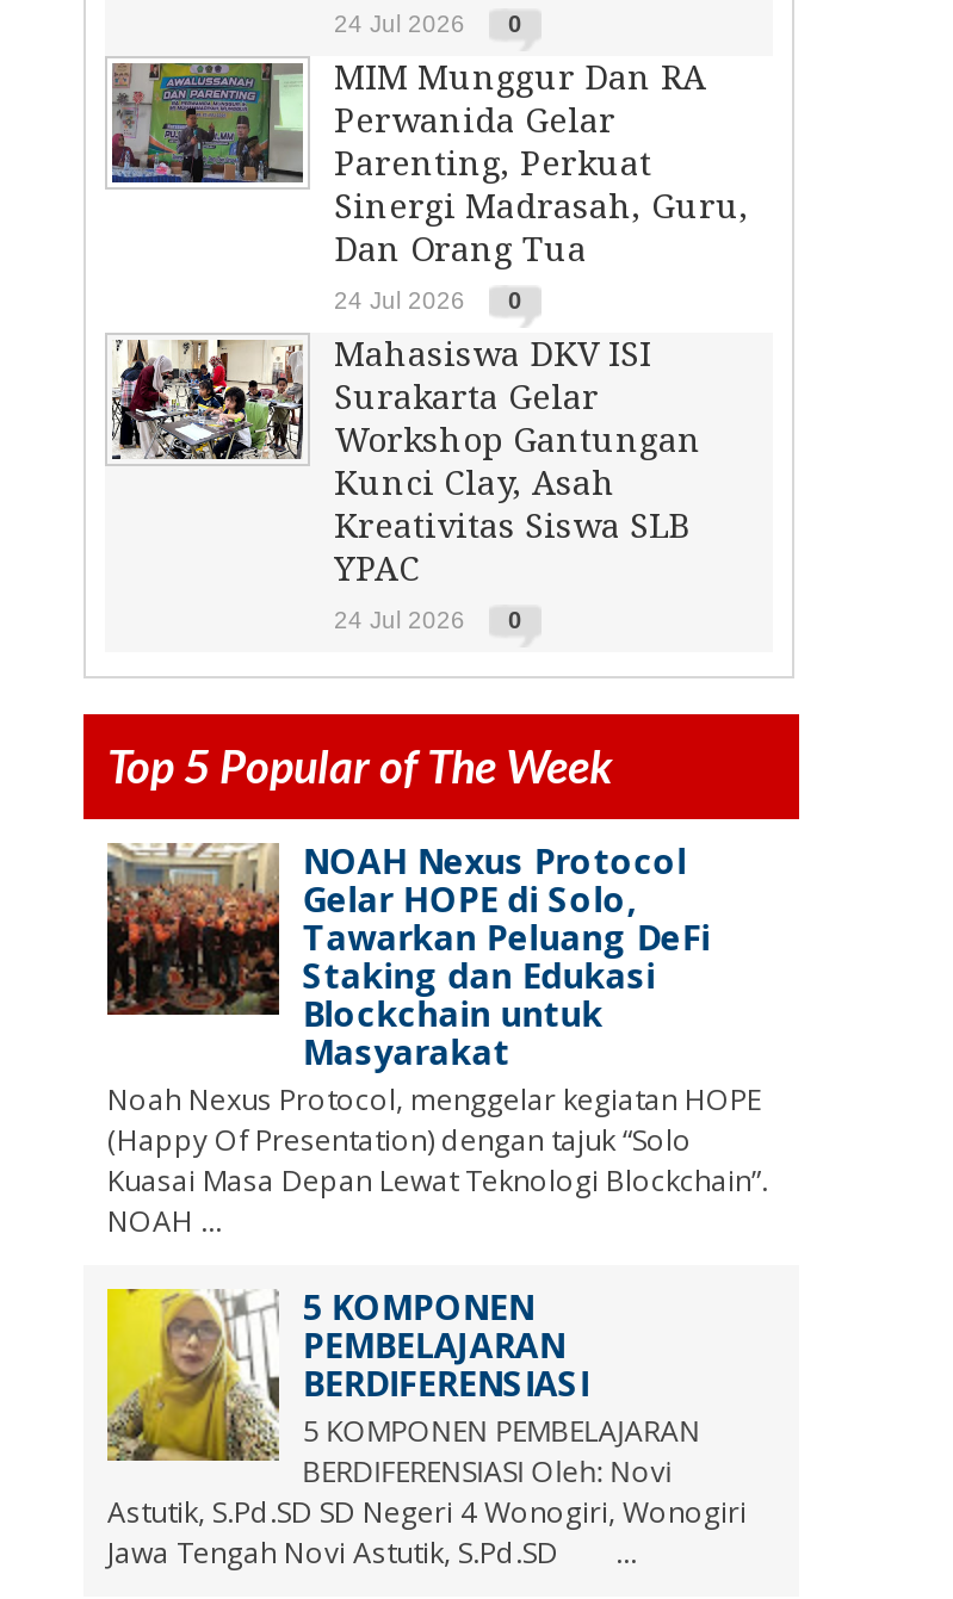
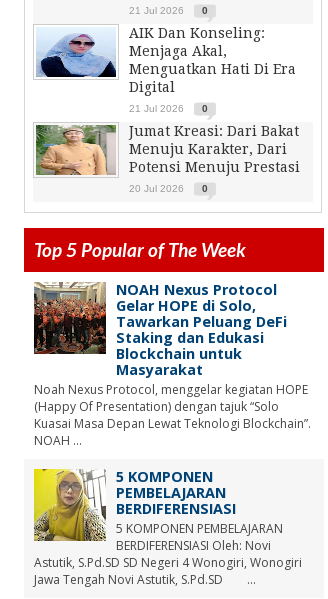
[334,11,522,37] 24 Jul 2026 0 -> [129,5,208,16] 21 Jul 2026 0
[110,58,749,268] [image] | MIM Munggur Dan RA | Perwanida Gelar | Parenting, Perkuat | Sinergi Madrasah, Guru, | Dan Orang Tua -> [36,25,296,95] [image] | AIK Dan Konseling: | Menjaga Akal, | Menguatkan Hati Di Era | Digital
[334,287,522,314] 24 Jul 2026 0 -> [129,103,208,114] 21 Jul 2026 0
[112,335,701,588] [image] | Mahasiswa DKV ISI | Surakarta Gelar | Workshop Gantungan | Kunci Clay, Asah | Kreativitas Siswa SLB | YPAC -> [35,123,300,176] [image] | Jumat Kreasi: Dari Bakat | Menuju Karakter, Dari | Potensi Menuju Prestasi
[334,607,522,633] 24 Jul 2026 0 -> [129,183,208,194] 20 Jul 2026 0

